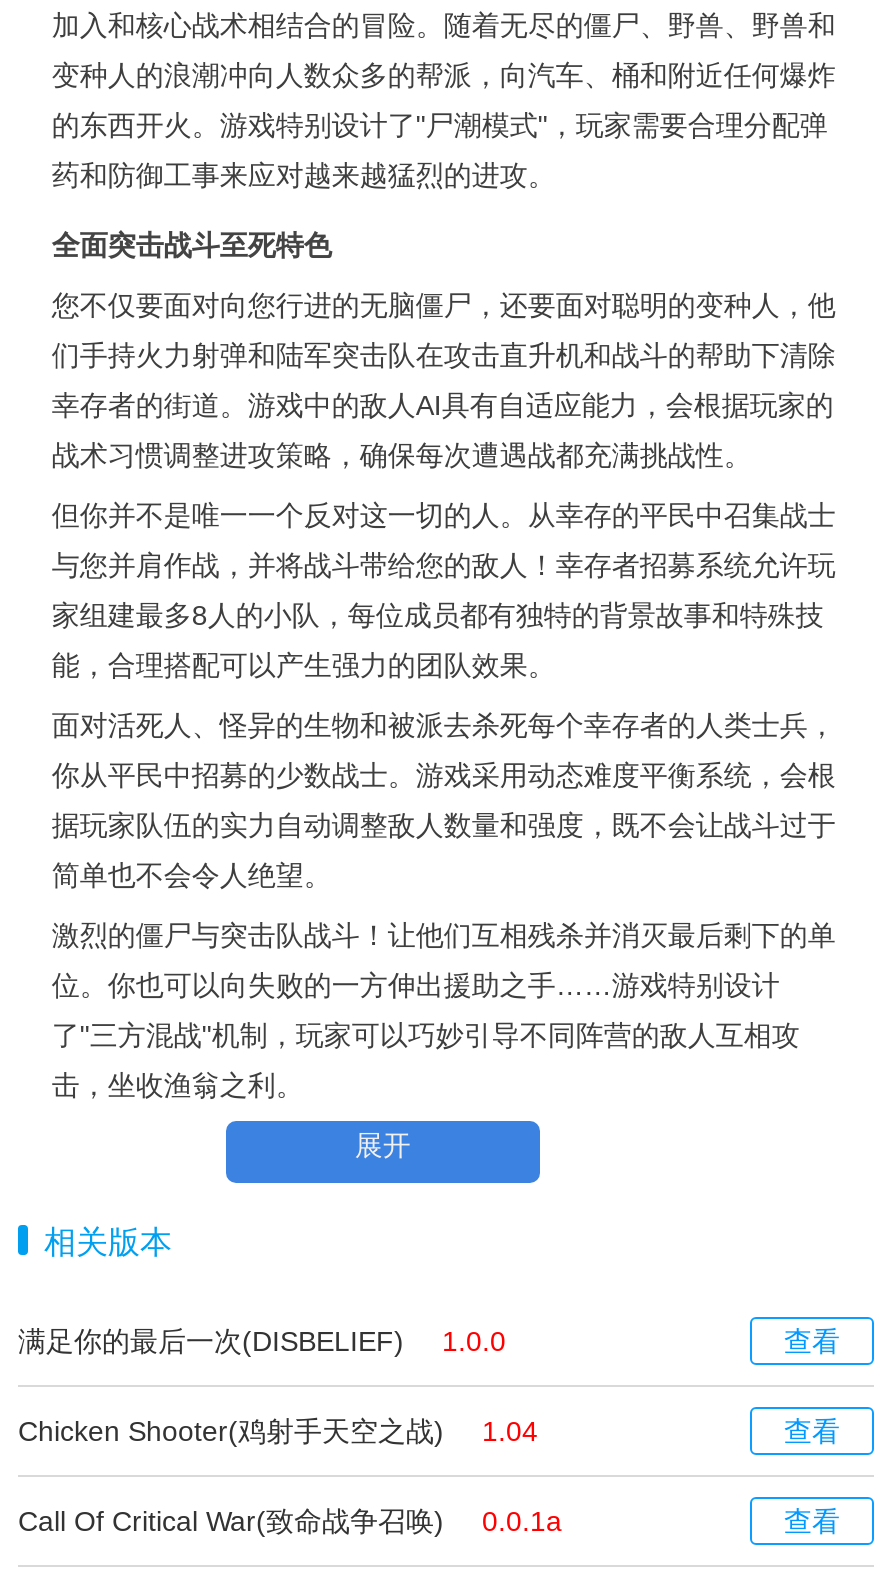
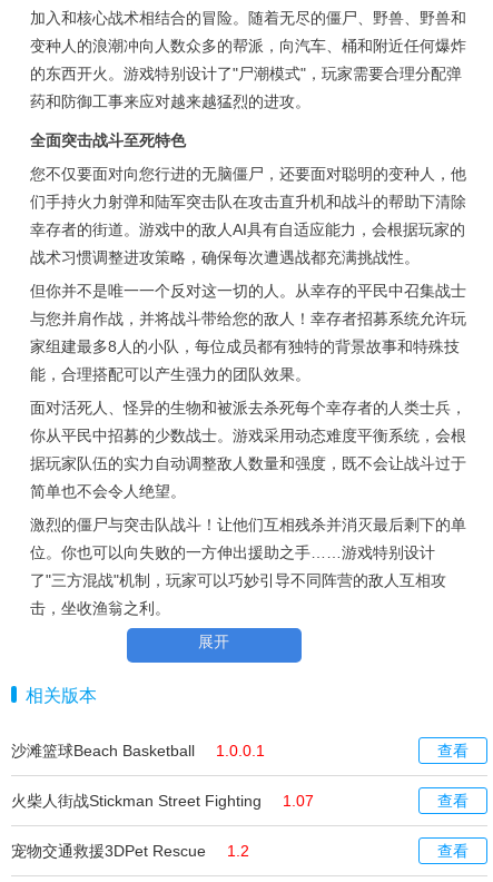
[18,1324,506,1356] 满足你的最后一次(DISBELIEF) | 1.0.0 -> [11,741,265,759] 沙滩篮球Beach Basketball | 1.0.0.1
[18,1414,538,1446] Chicken Shooter(鸡射手天空之战) | 1.04 -> [11,791,314,809] 火柴人街战Stickman Street Fighting | 1.07
[18,1504,562,1536] Call Of Critical War(致命战争召唤) | 0.0.1a -> [11,841,249,859] 宠物交通救援3DPet Rescue | 1.2

